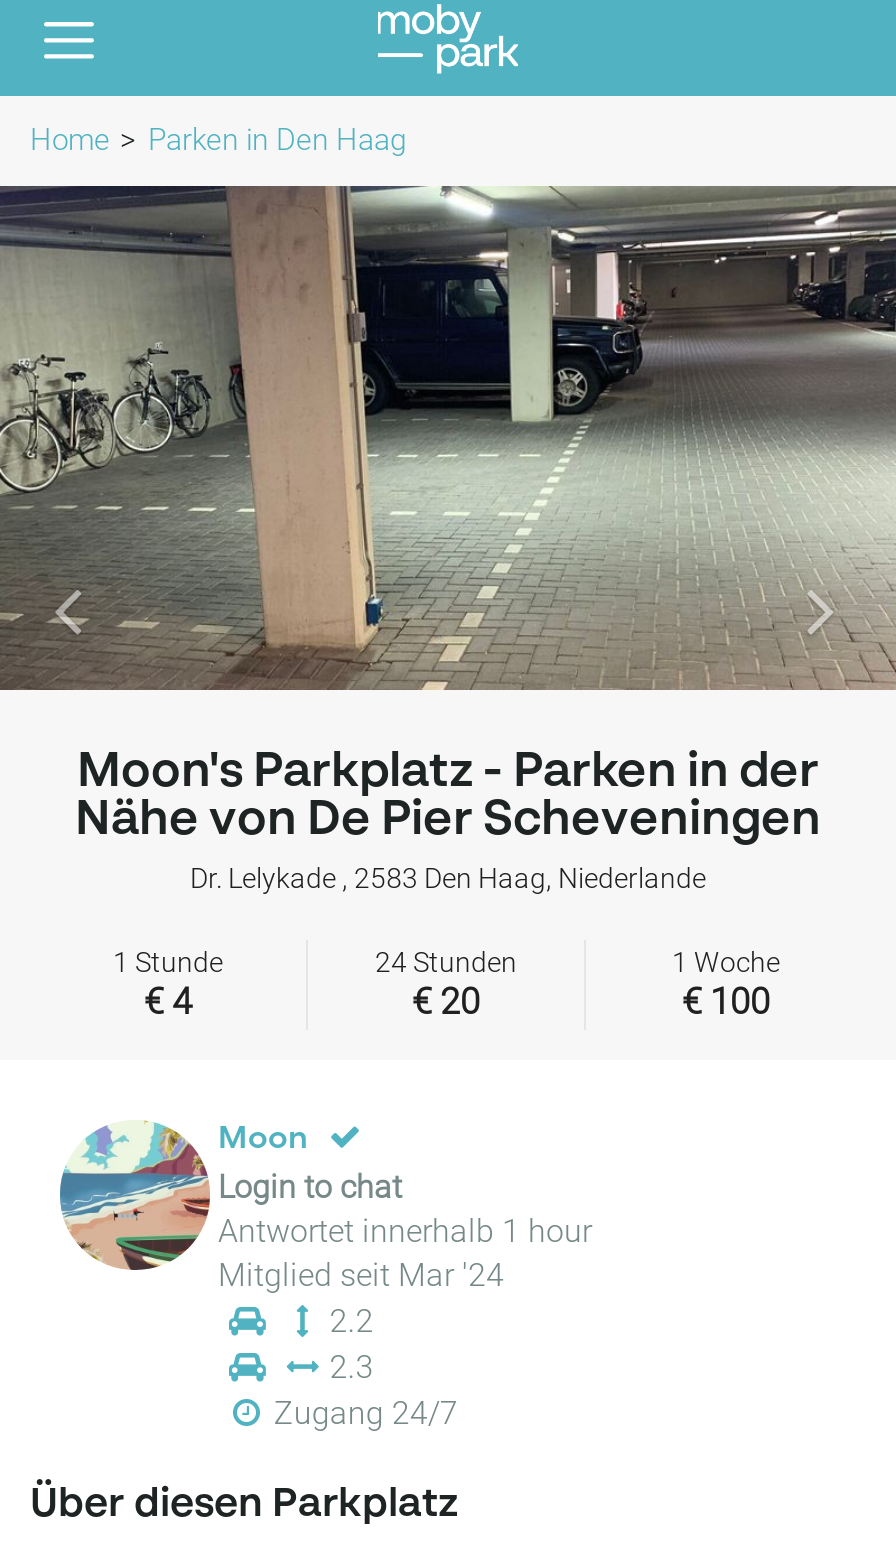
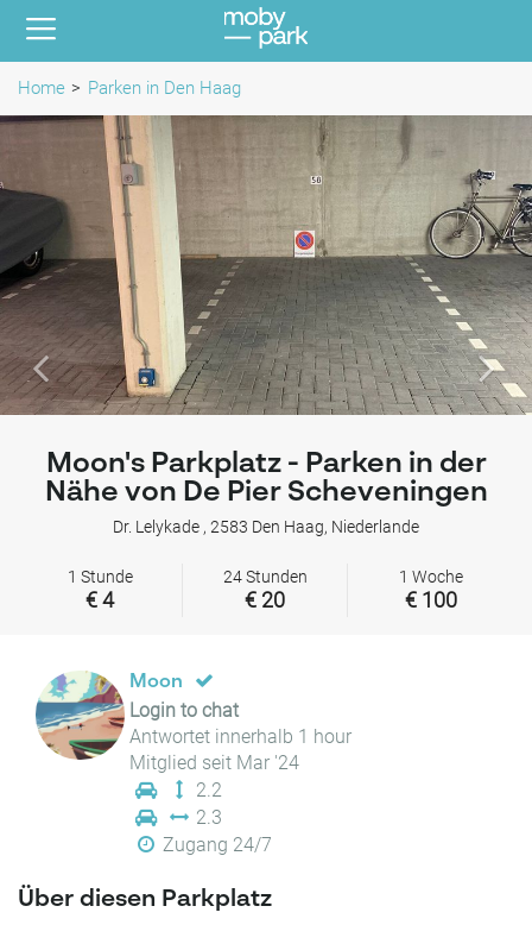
[6,184,890,690] [image] -> [4,114,528,415] [image]

